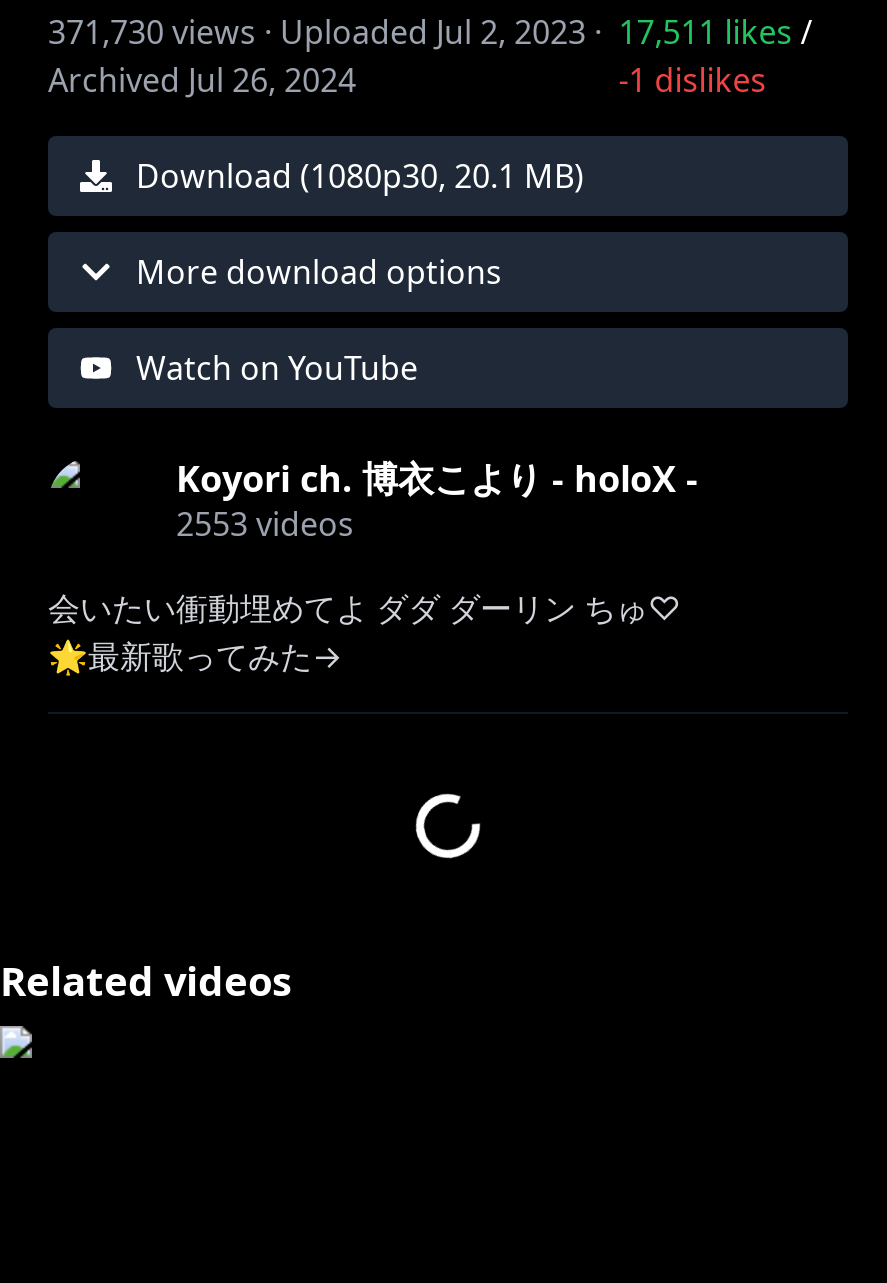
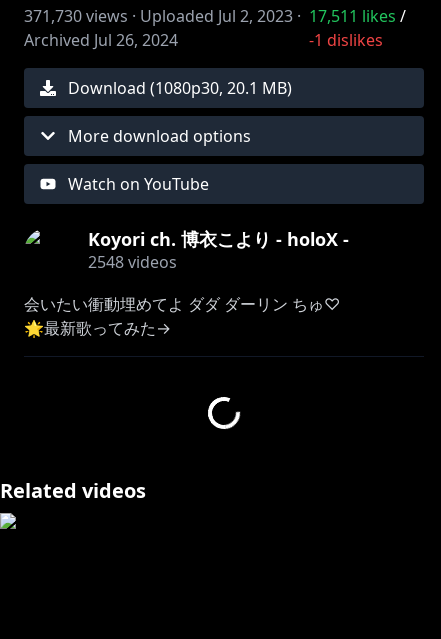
[176,502,354,546] 2553 videos -> [88,251,177,273] 2548 videos

